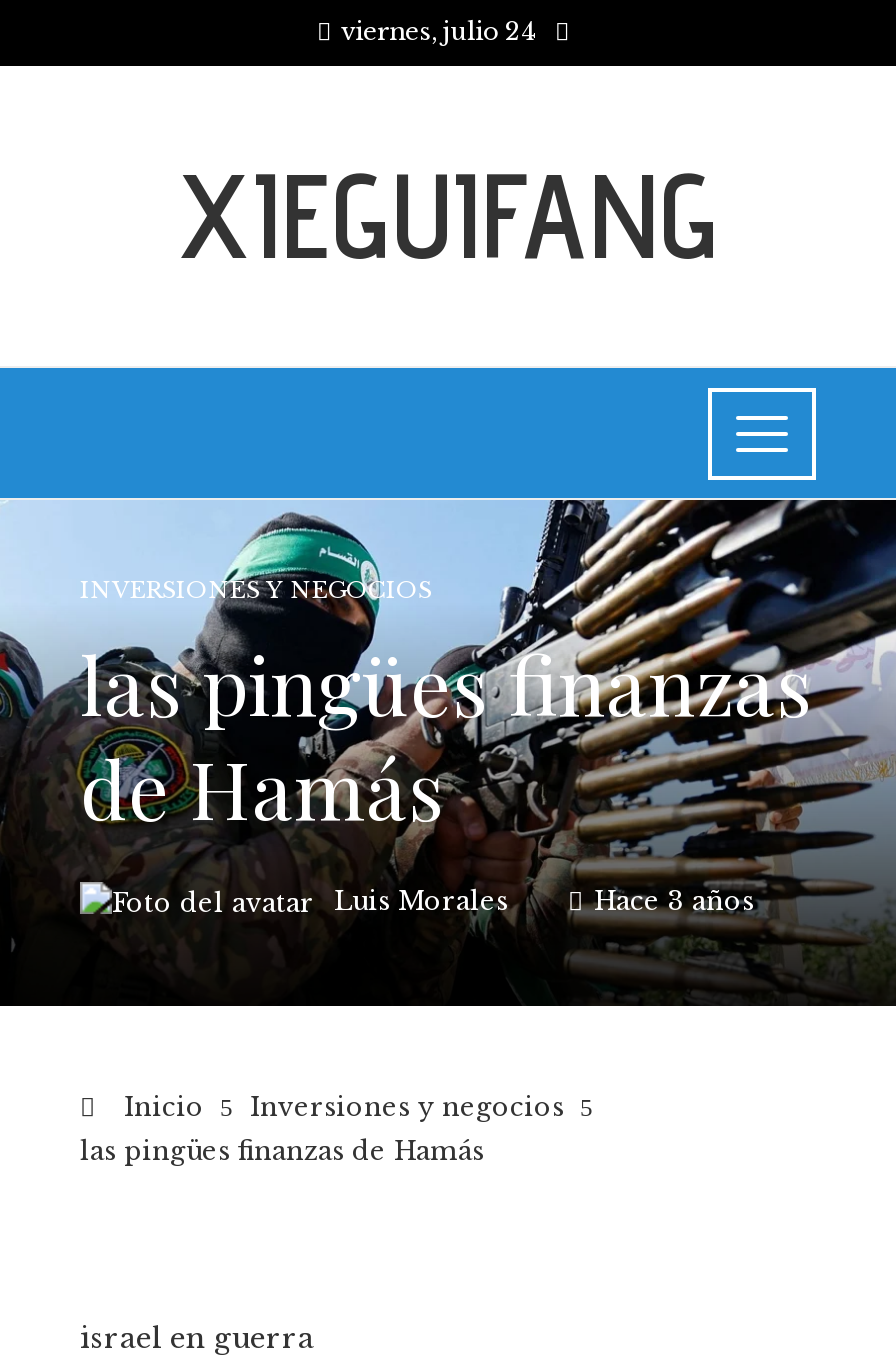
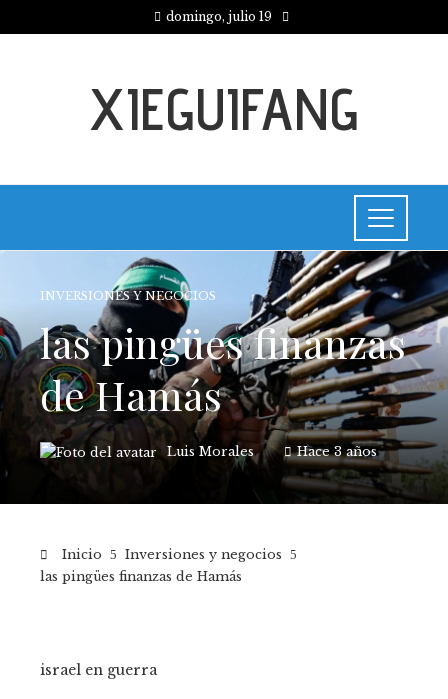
[341,16,535,46] viernes, julio 24 -> [166,9,272,24] domingo, julio 19

